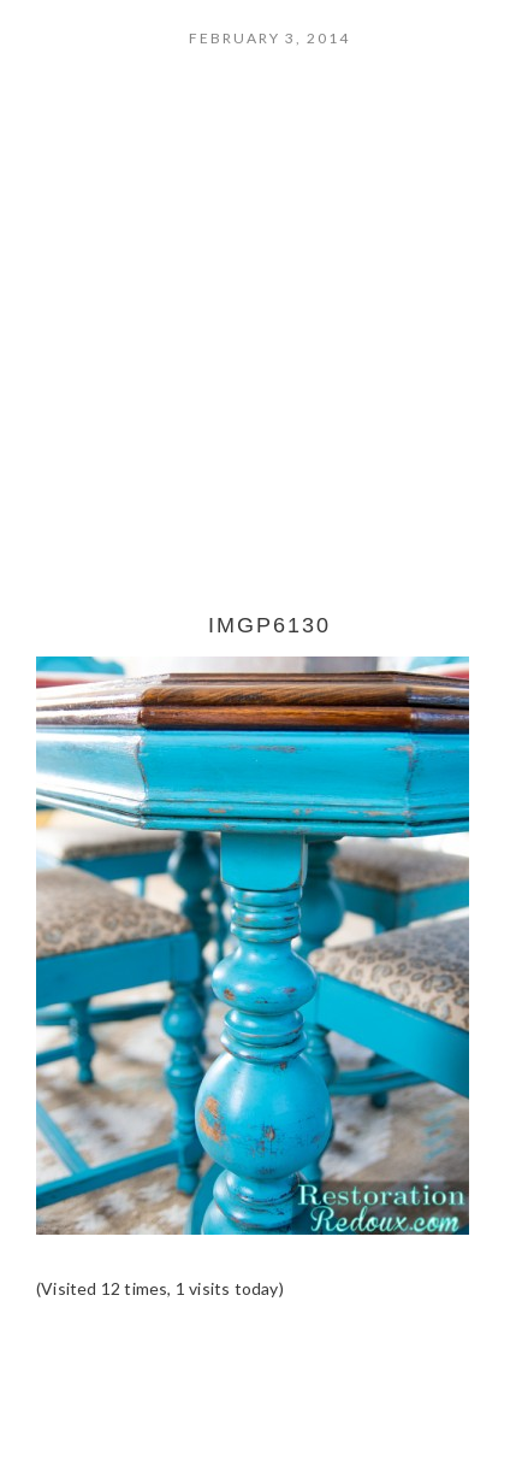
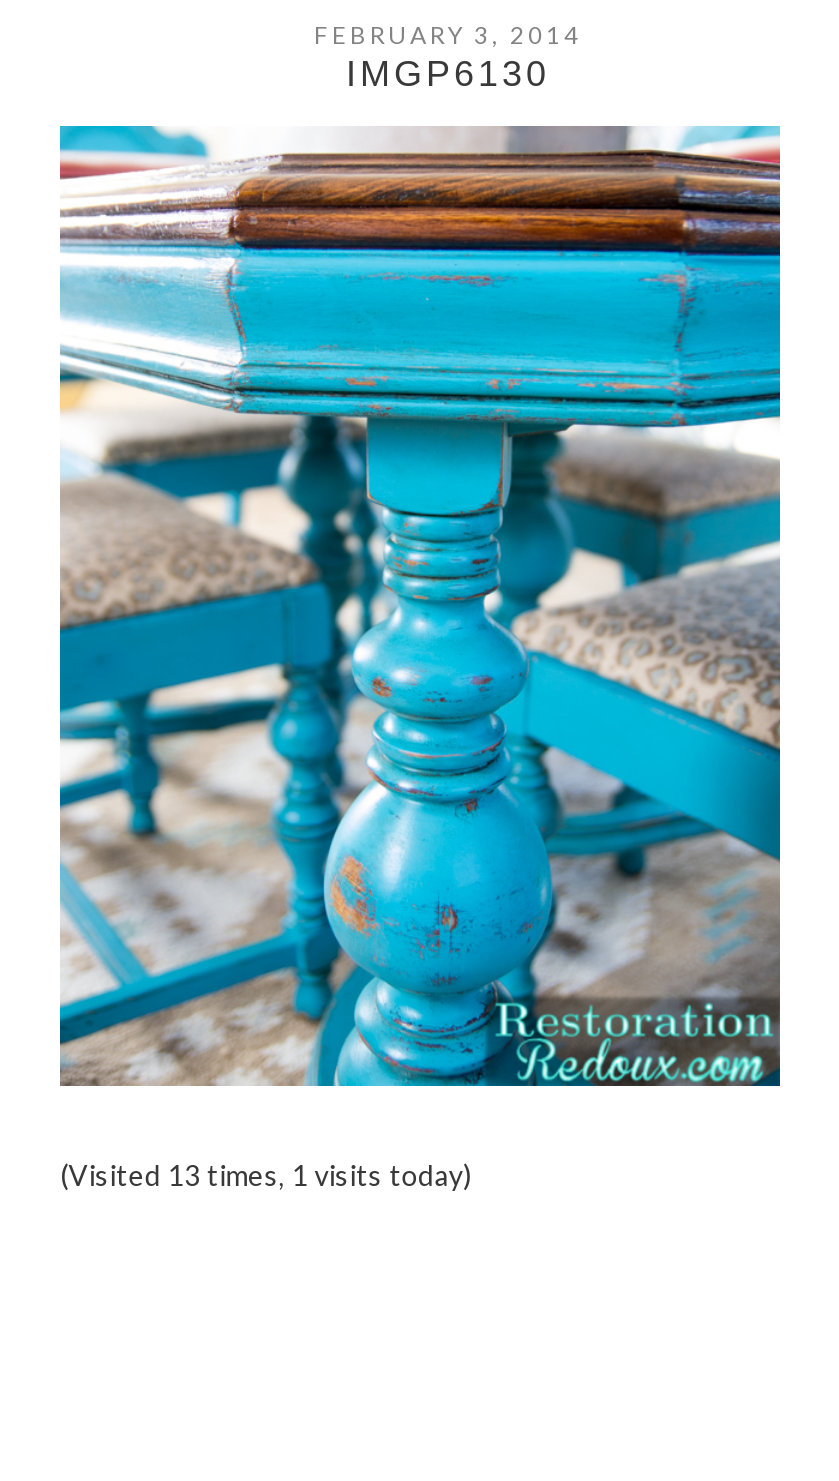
[36,1278,284,1299] (Visited 12 times, 1 visits today) -> [60,1158,472,1192] (Visited 13 times, 1 visits today)

